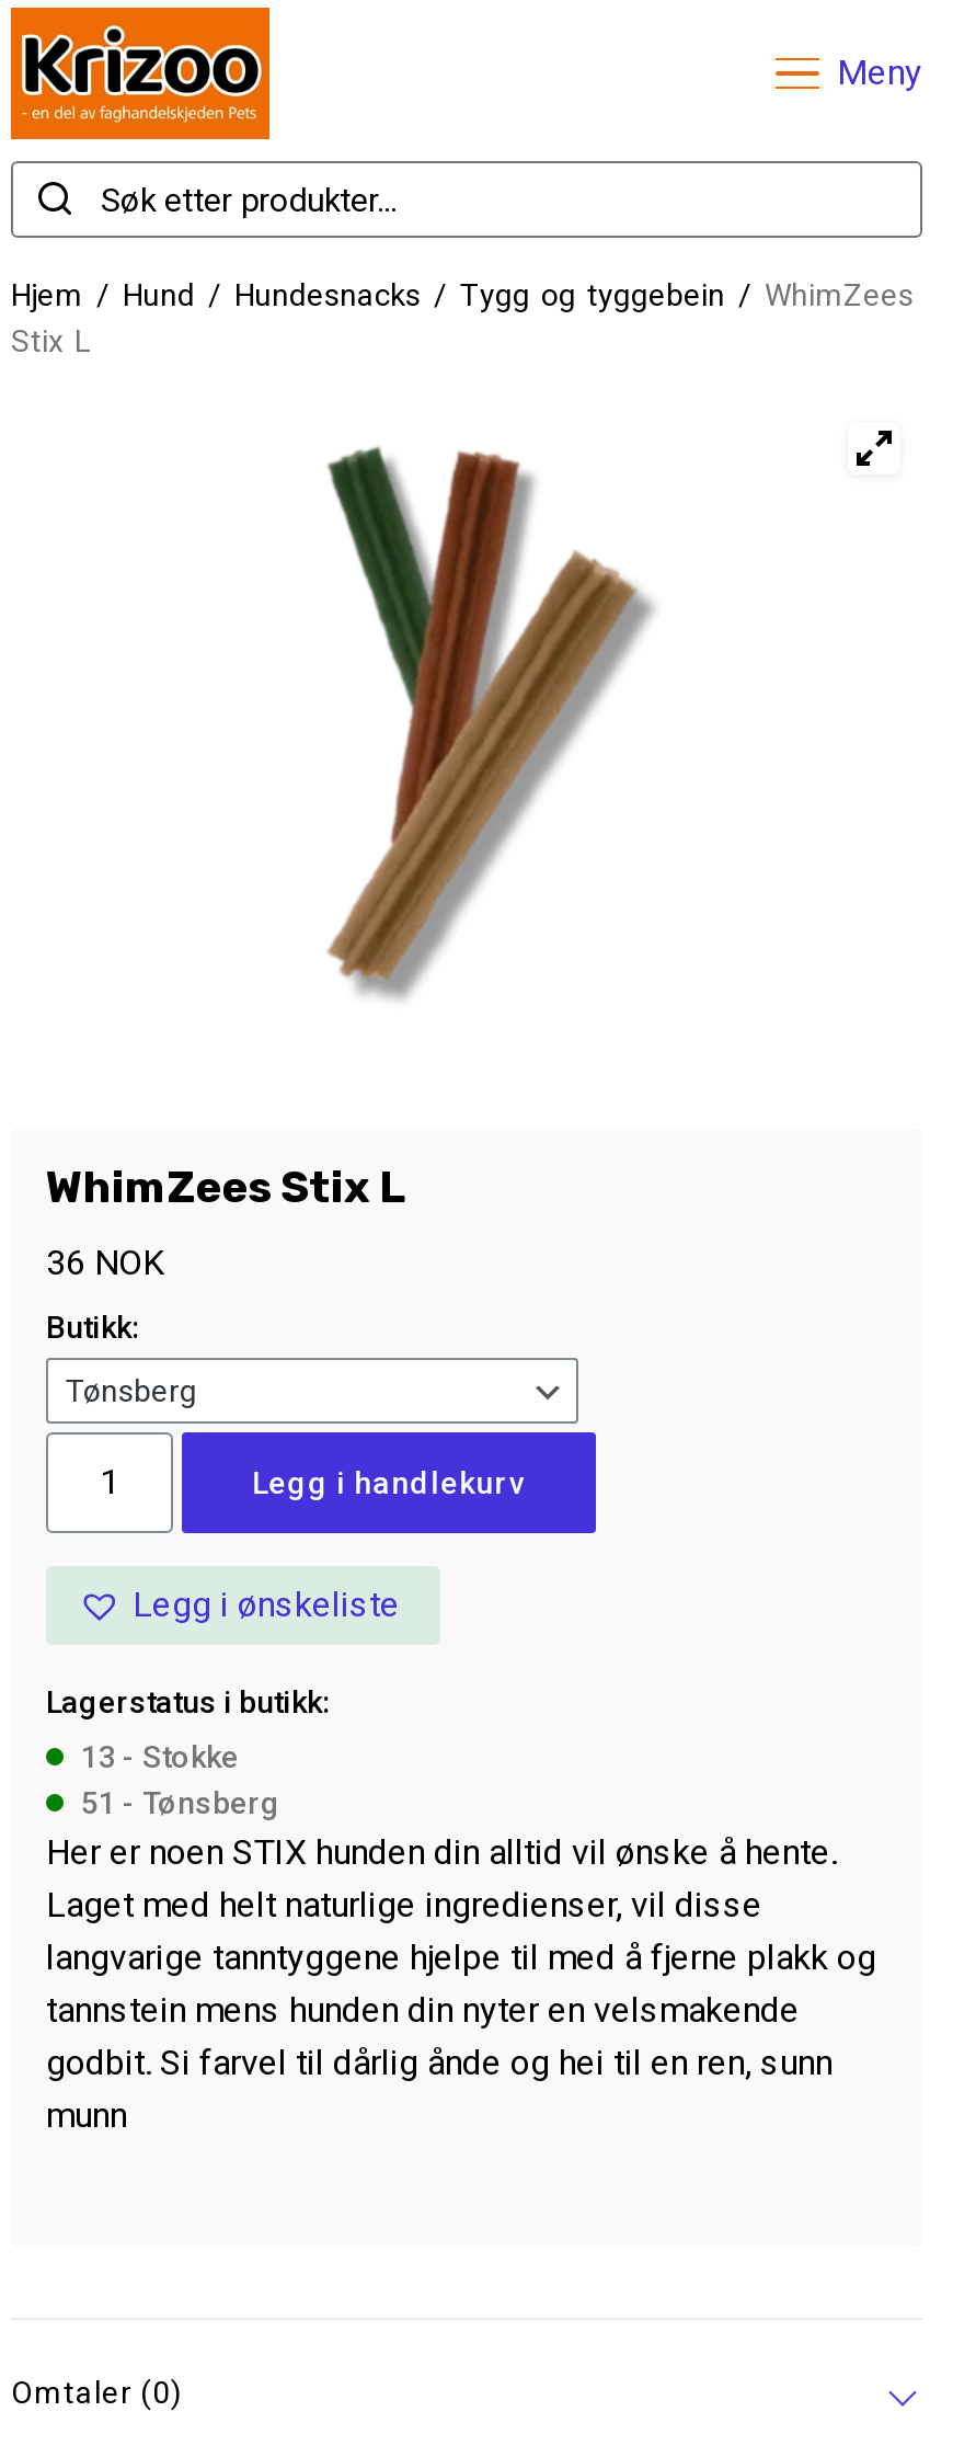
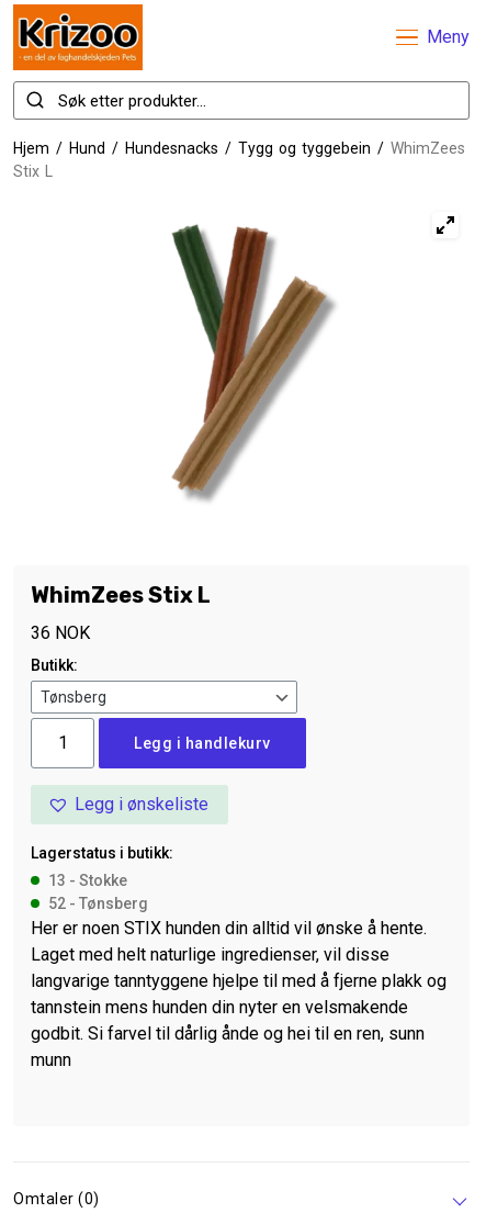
[81,1785,280,1820] 51 - Tønsberg -> [48,895,148,912] 52 - Tønsberg

